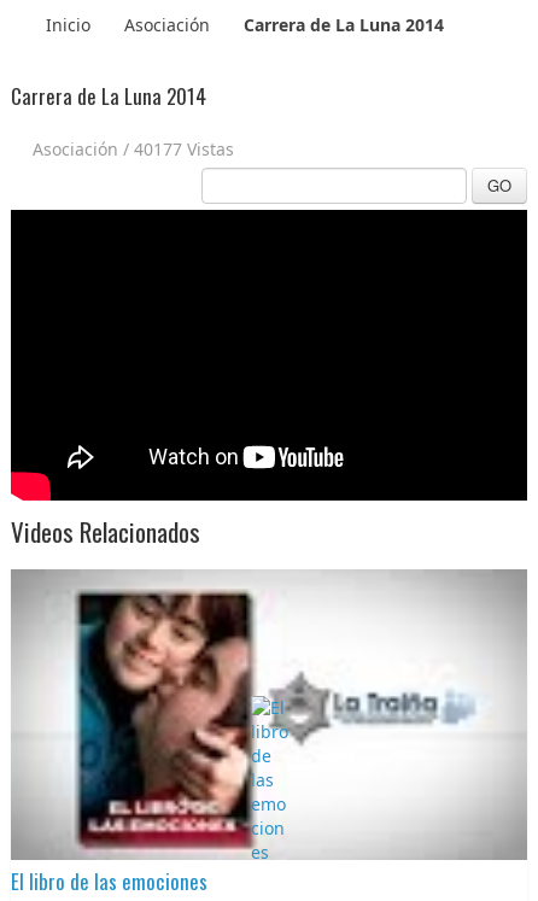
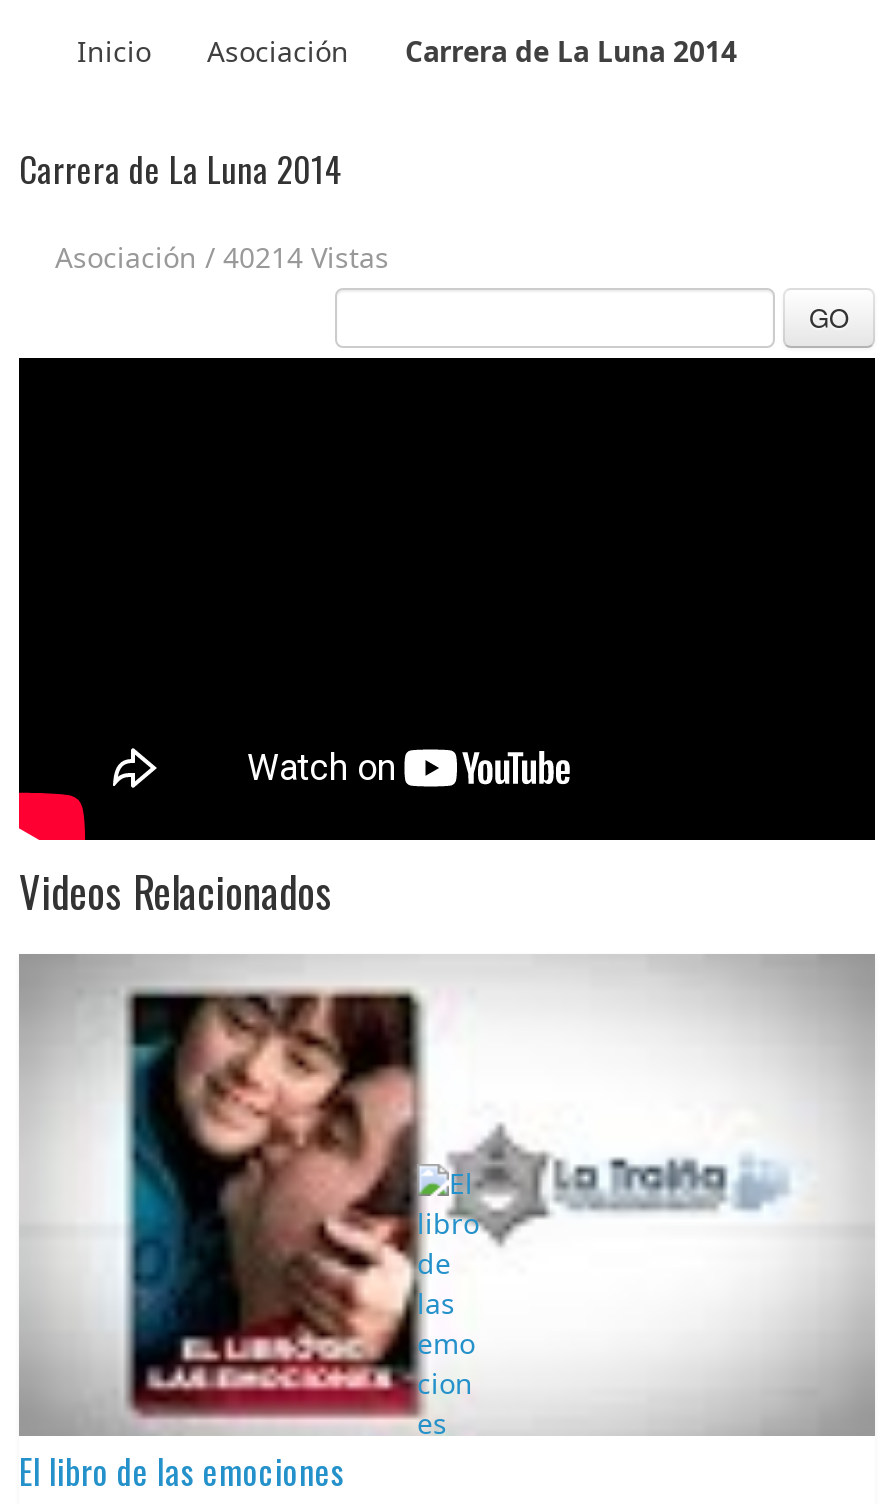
[28,138,234,160] Asociación / 40177 Vistas -> [47,238,389,276] Asociación / 40214 Vistas

